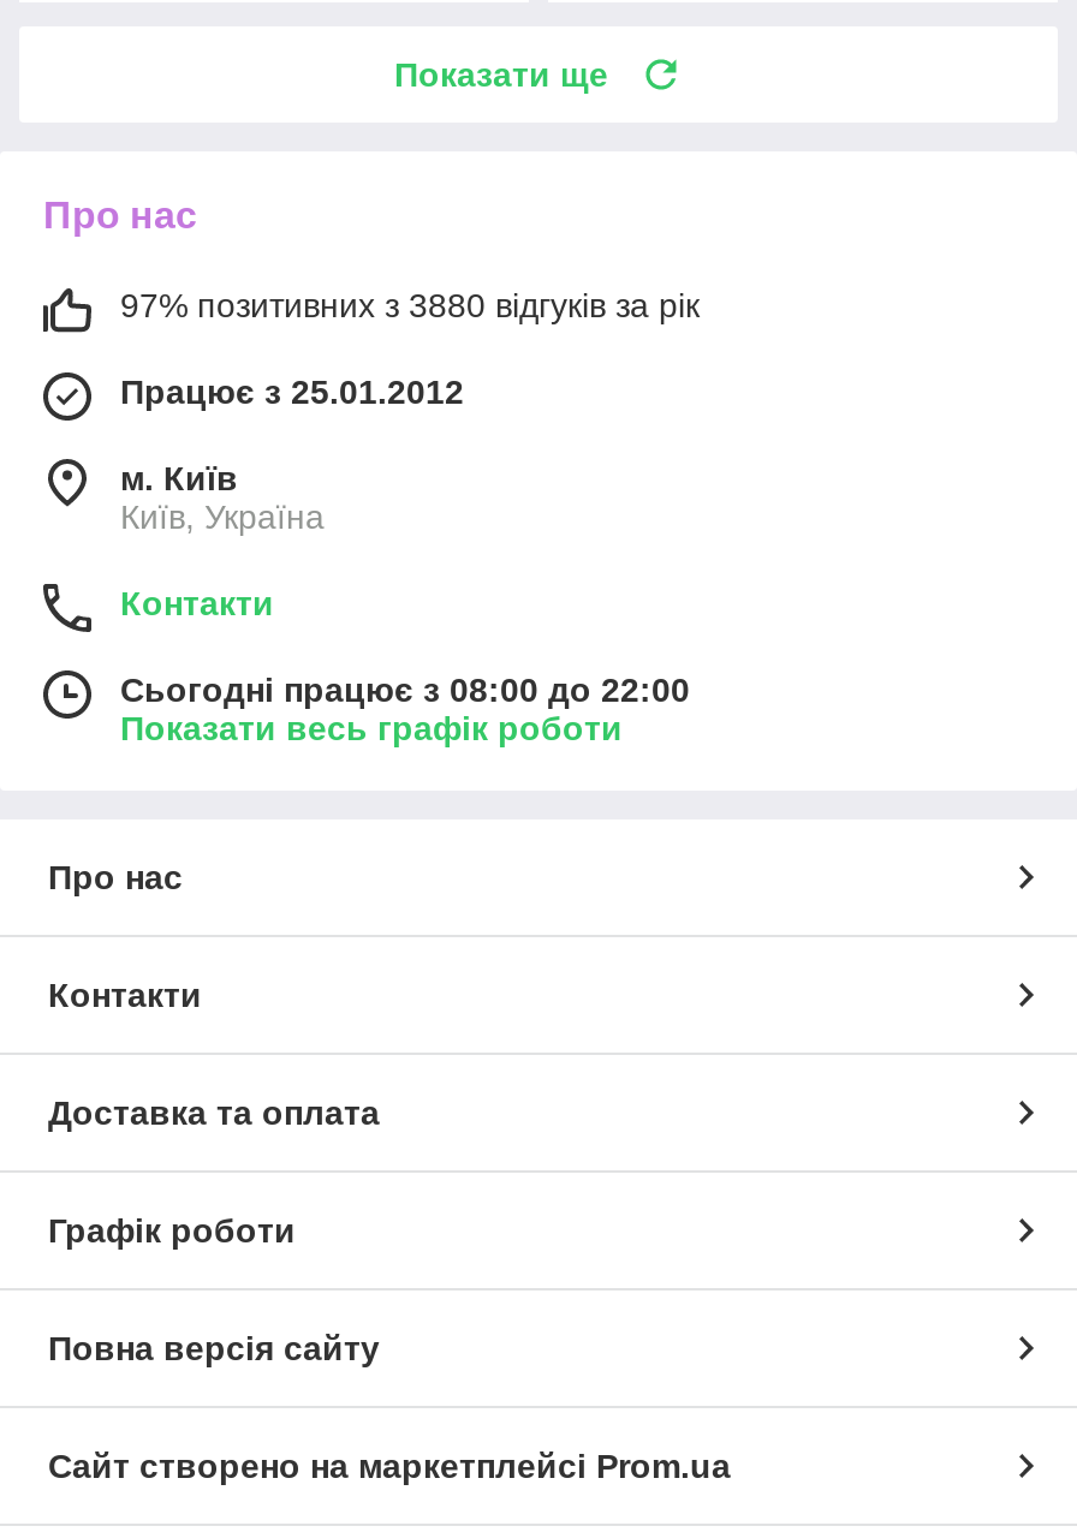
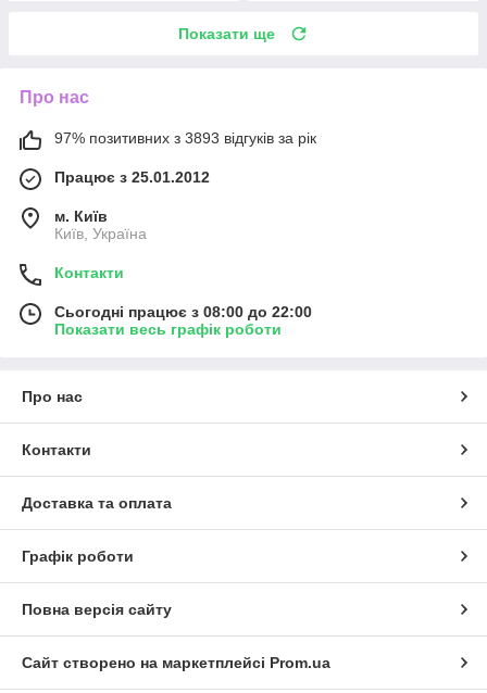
[120,286,700,324] 97% позитивних з 3880 відгуків за рік -> [54,129,316,147] 97% позитивних з 3893 відгуків за рік

